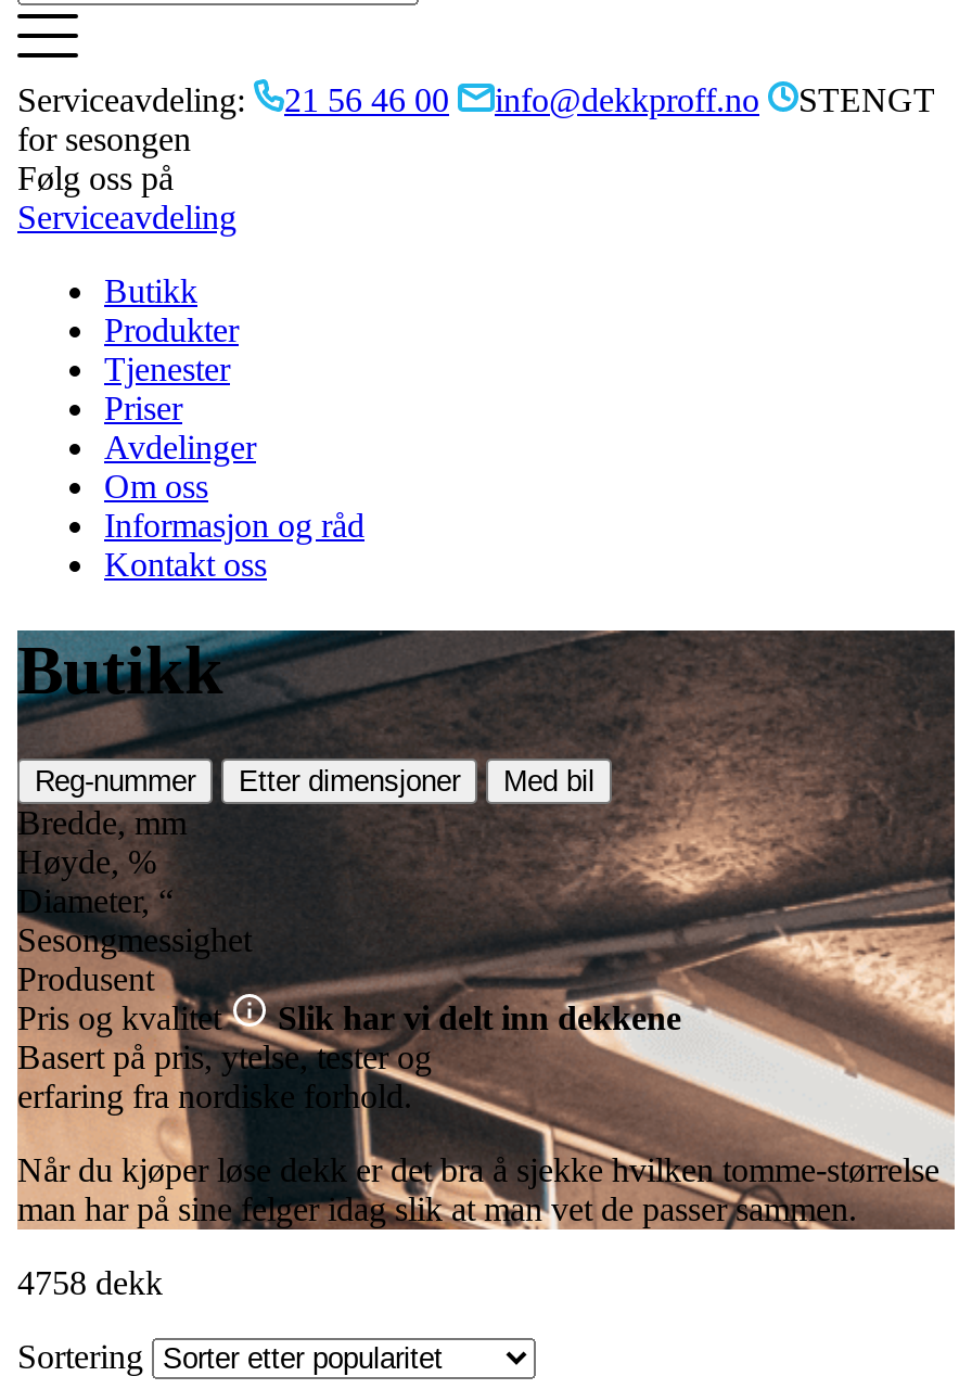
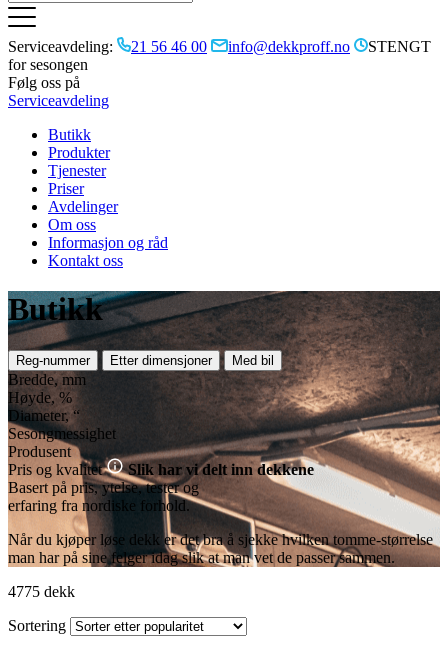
[17,1264,163,1301] 4758 dekk -> [8,583,75,600] 4775 dekk

